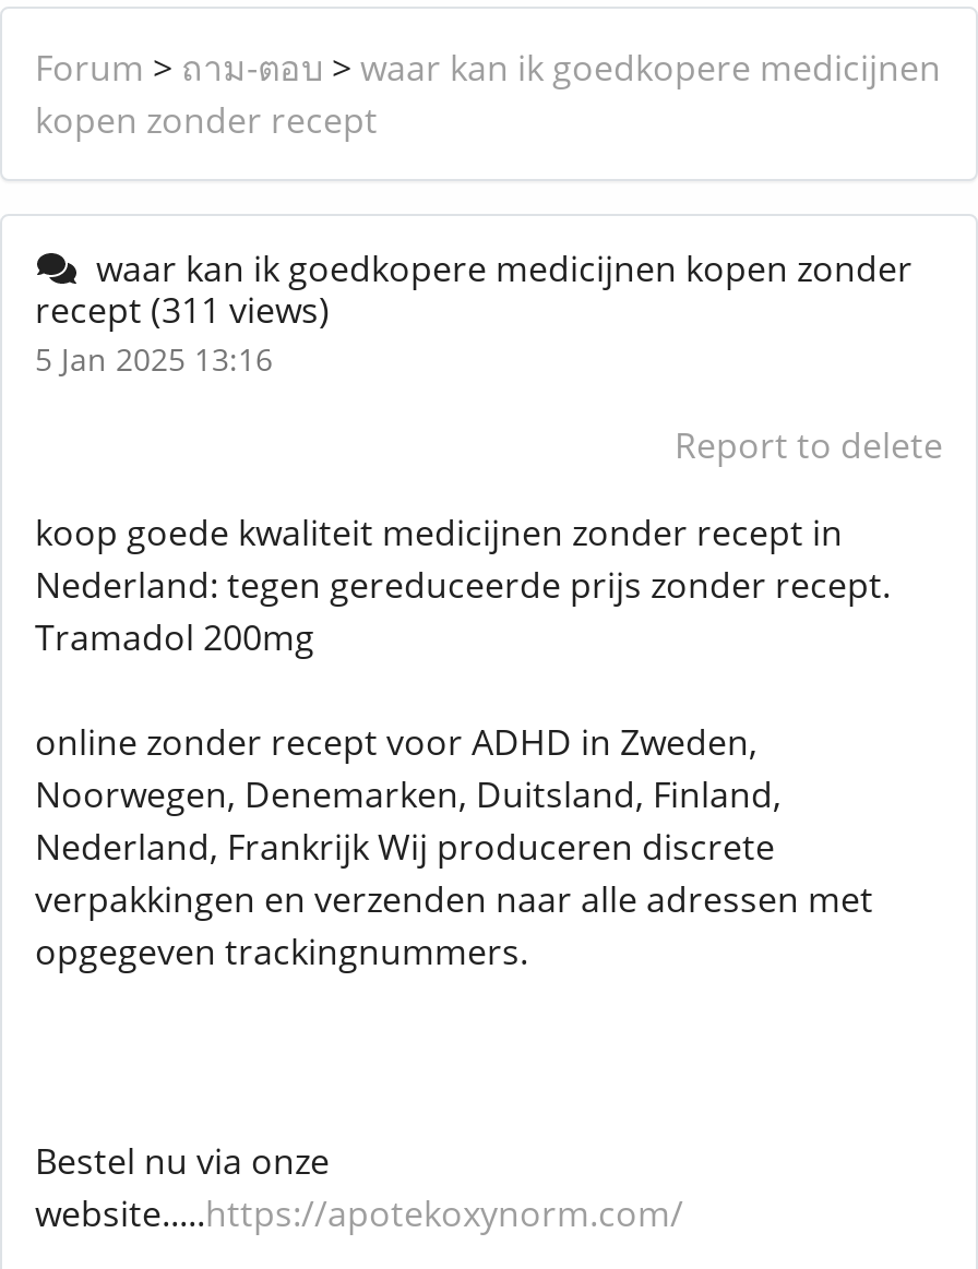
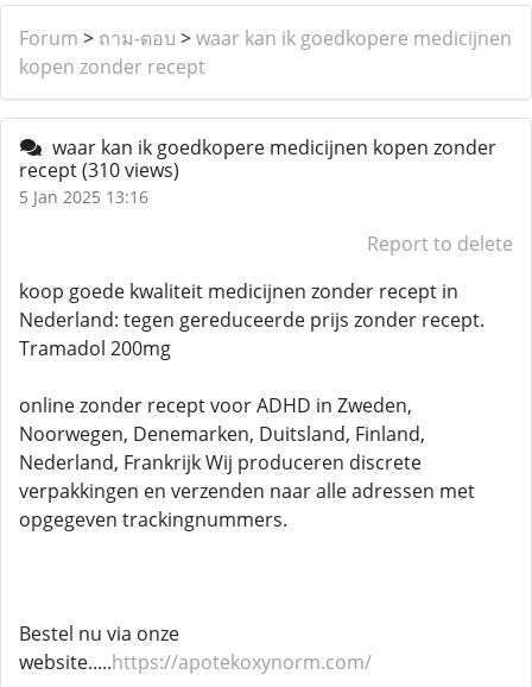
[35,286,330,334] recept (311 views) -> [19,157,179,183] recept (310 views)

